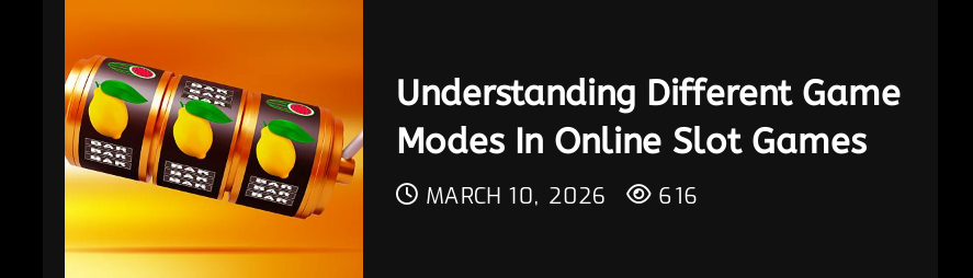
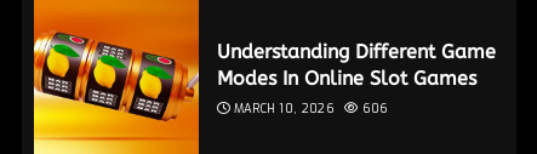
[426,181,700,209] MARCH 10, 2026 616 -> [233,100,389,116] MARCH 10, 2026 606

